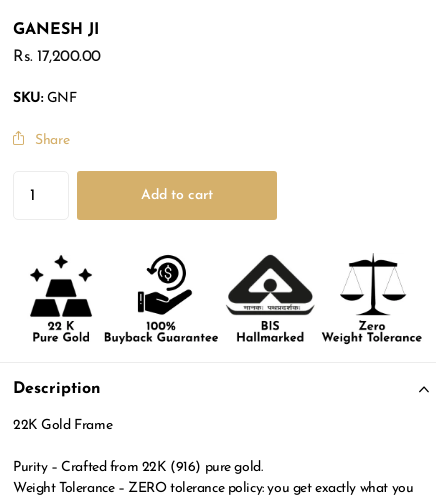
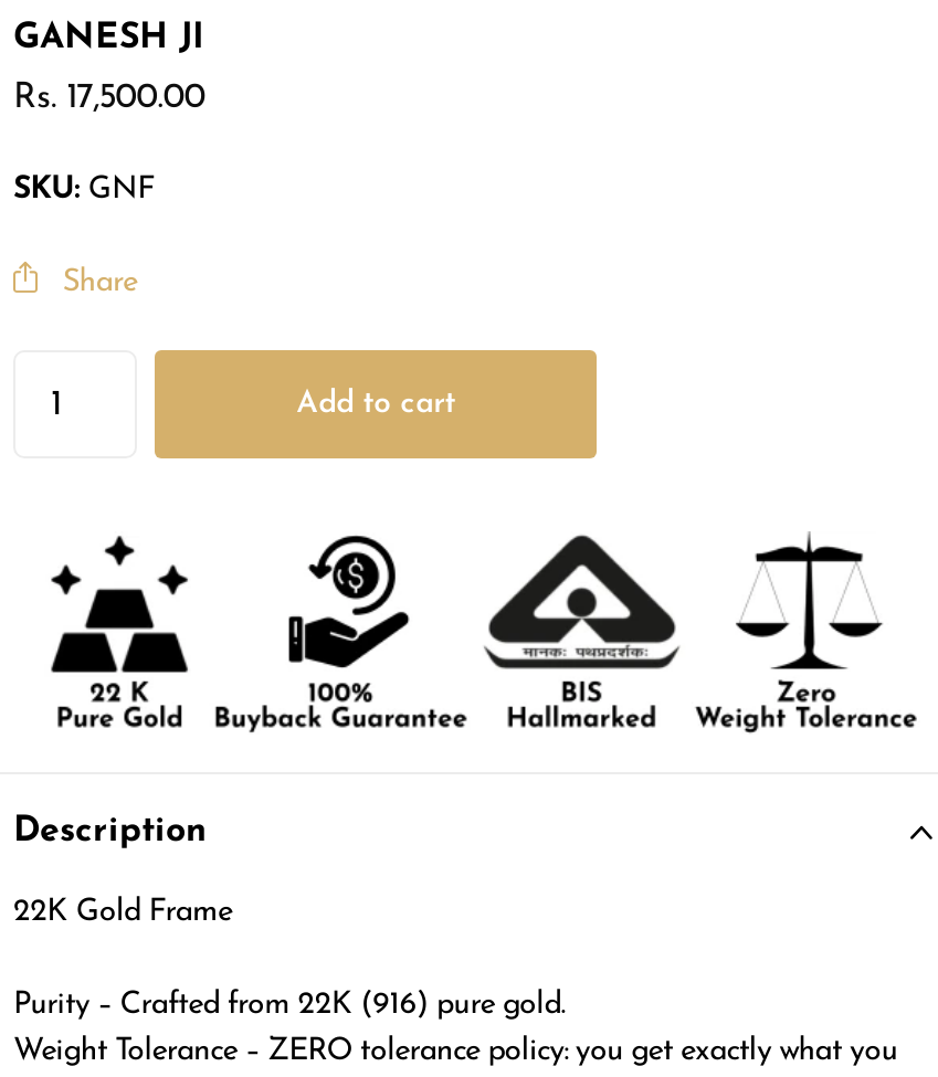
[13,49,101,65] Rs. 17,200.00 -> [13,81,205,116] Rs. 17,500.00

